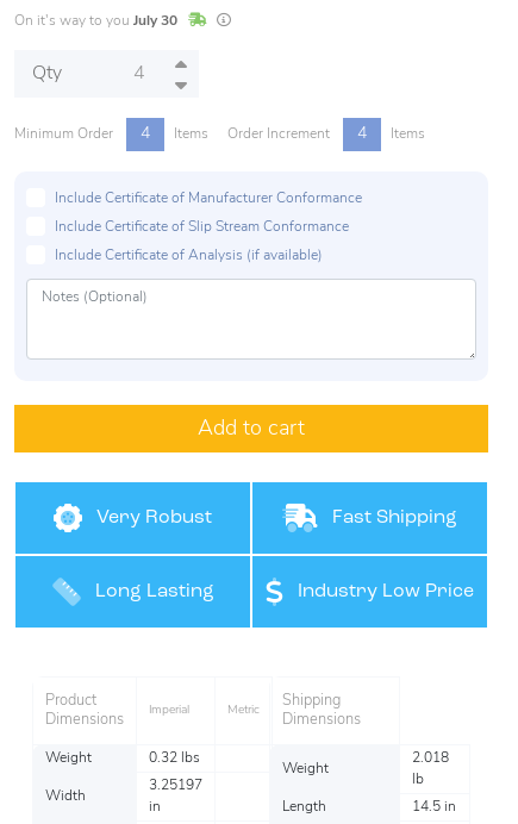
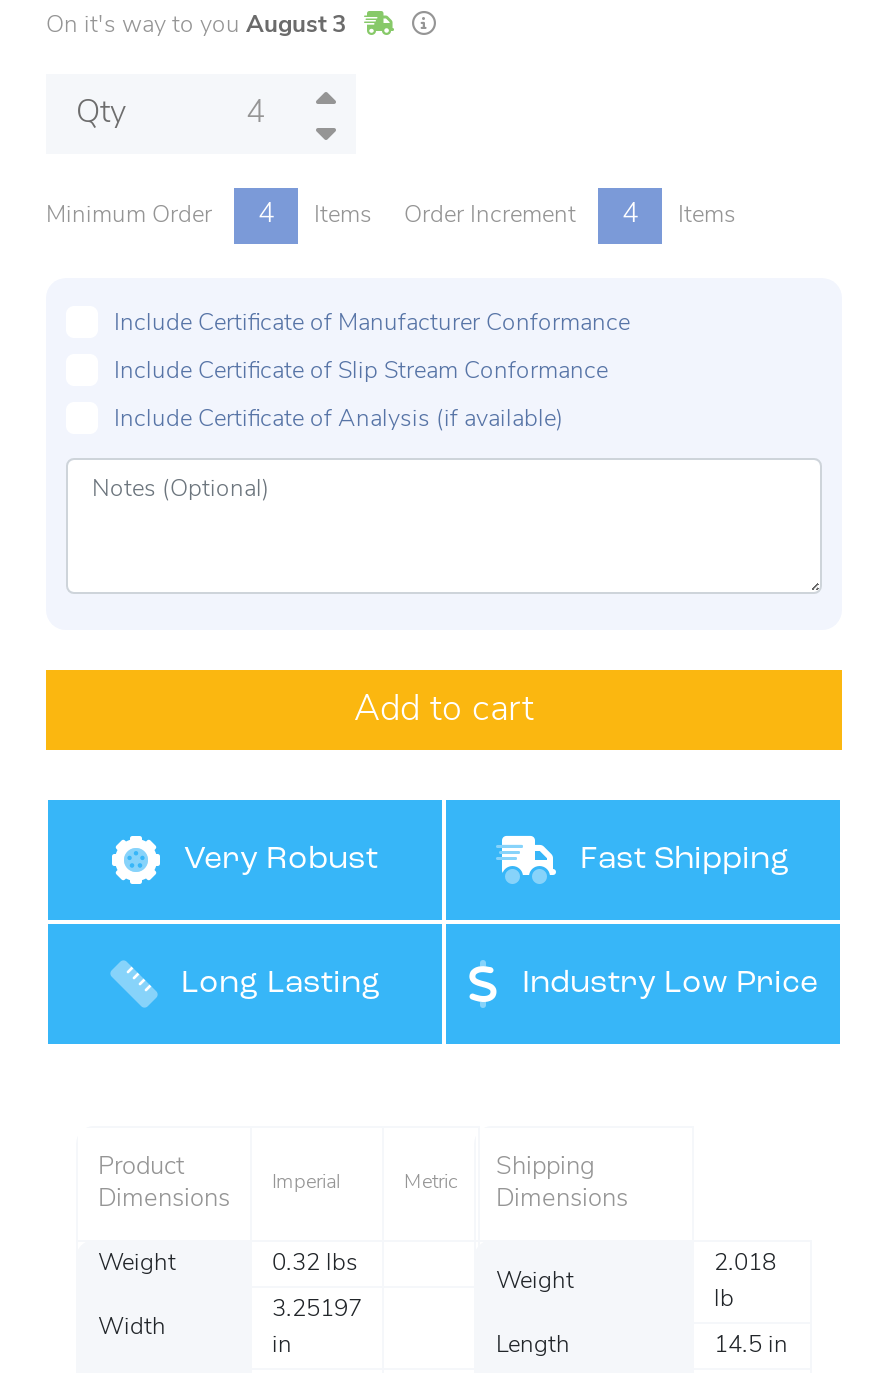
[14,14,177,29] On it's way to you July 30 -> [46,14,346,38] On it's way to you August 3

